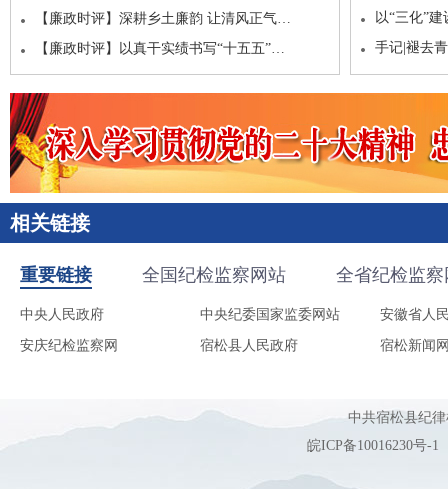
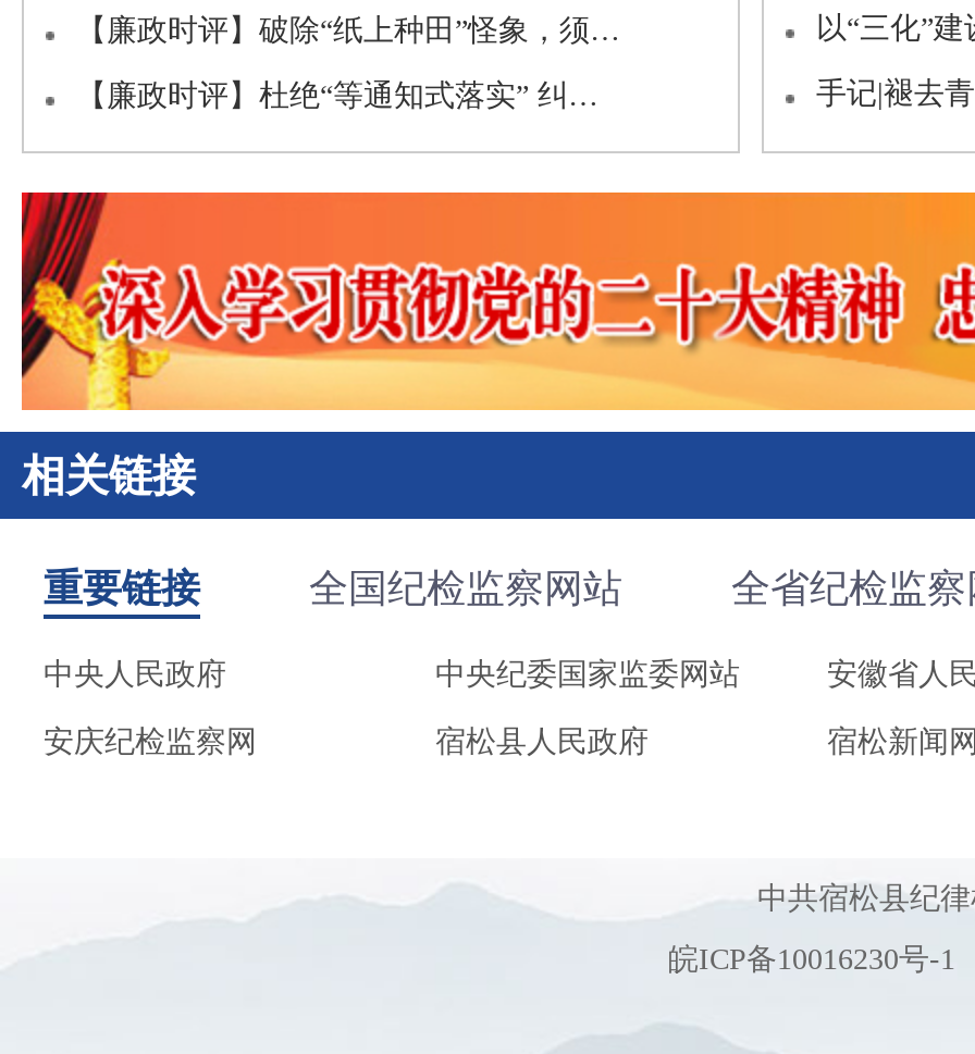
[35,11,291,26] 【廉政时评】深耕乡土廉韵 让清风正气… -> [76,14,620,47] 【廉政时评】破除“纸上种田”怪象，须…
[35,41,285,56] 【廉政时评】以真干实绩书写“十五五”… -> [76,79,598,112] 【廉政时评】杜绝“等通知式落实” 纠…

